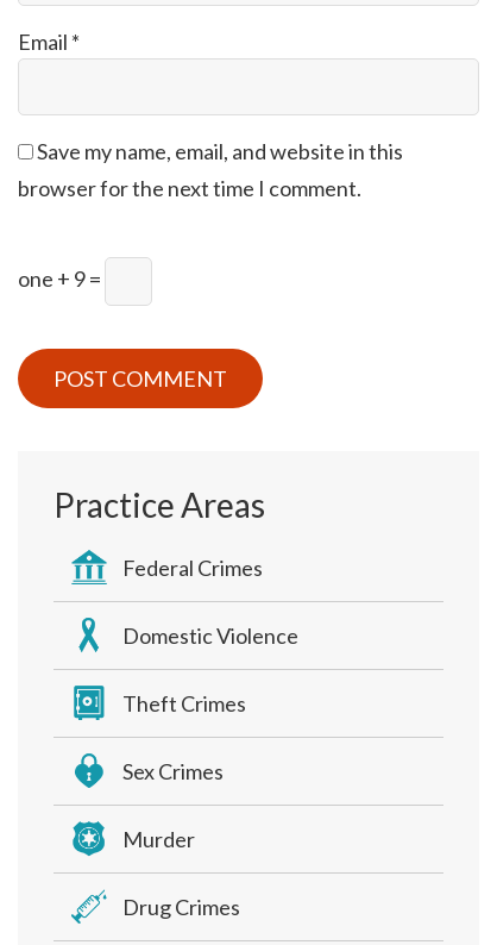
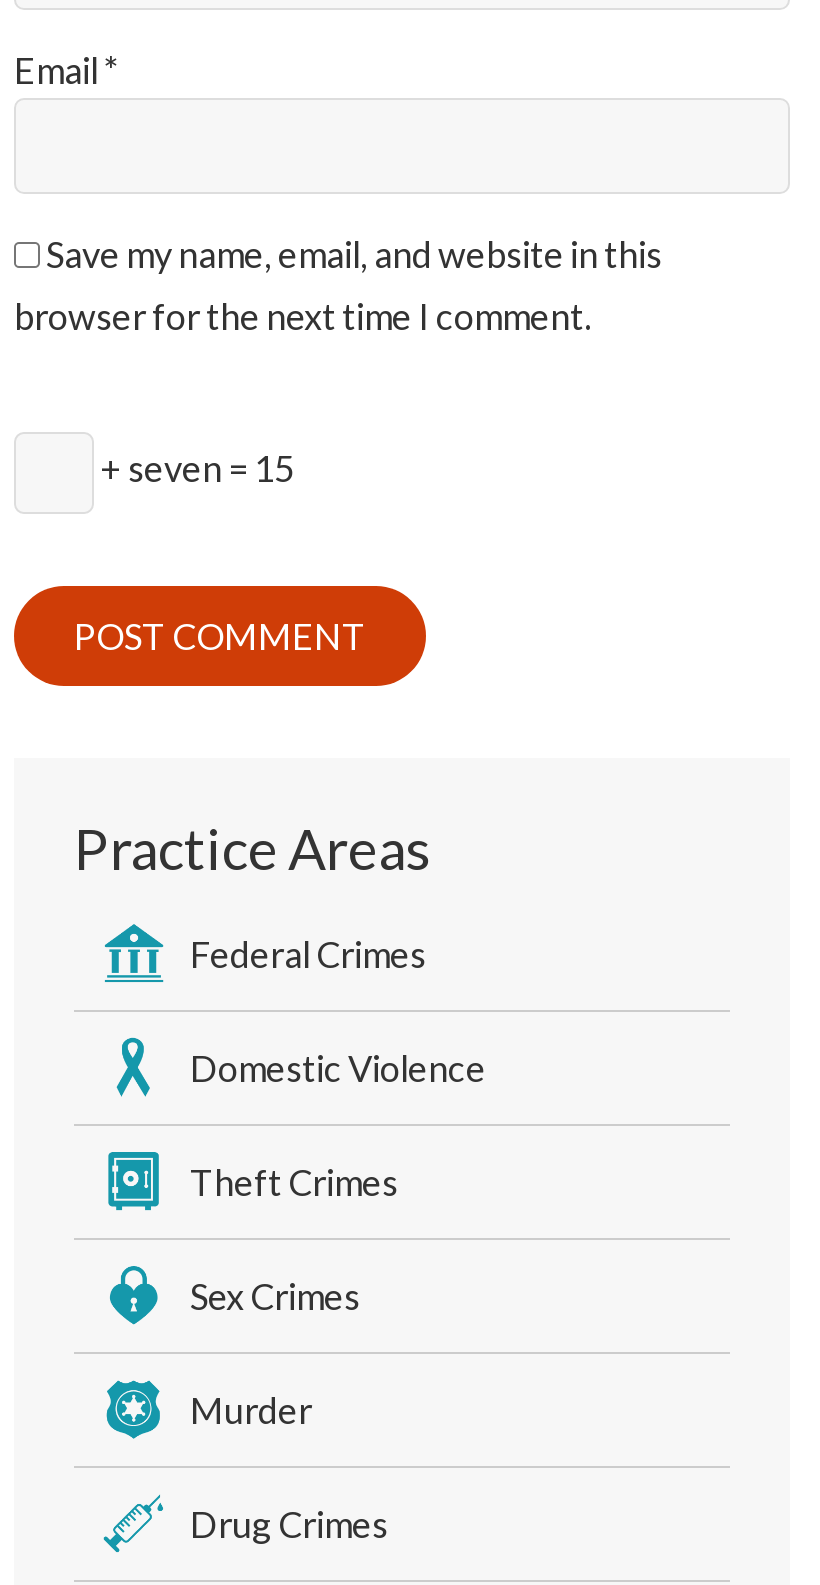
[18,265,105,292] one + 9 = -> [94,446,294,490] + seven = 15

